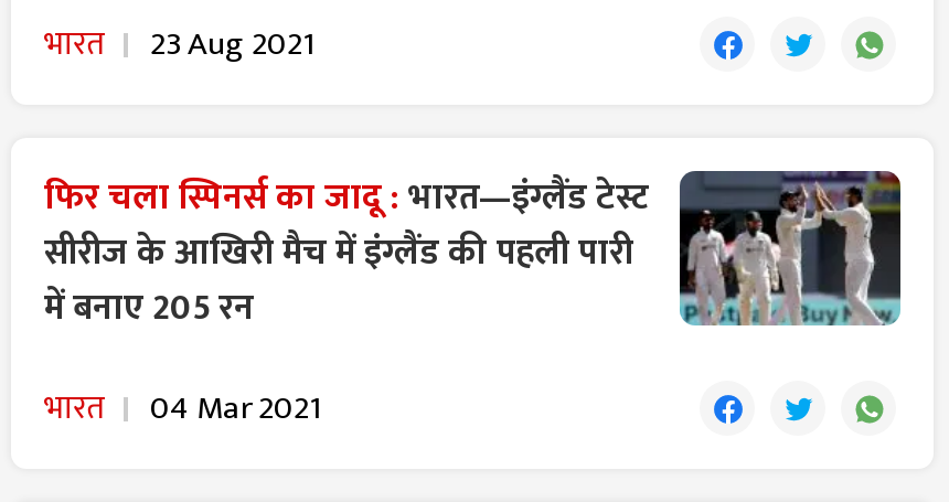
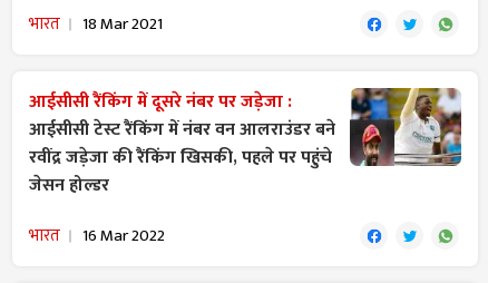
[44,17,313,72] भारत 23 Aug 2021 -> [29,10,163,38] भारत 18 Mar 2021
[44,169,903,339] [image] | फिर चला स्पिनर्स का जादू : भारत—इंग्लैंड टेस्ट | सीरीज के आखिरी मैच में इंग्लैंड की पहली पारी | में बनाए 205 रन -> [29,87,462,201] [image] | आईसीसी रैंकिंग में दूसरे नंबर पर जड़ेजा : | आईसीसी टेस्ट रैंकिंग में नंबर वन आलराउंडर बने | रवींद्र जड़ेजा की रैंकिंग खिसकी, पहले पर पहुंचे | जेसन होल्डर
[44,381,320,436] भारत 04 Mar 2021 -> [29,222,165,250] भारत 16 Mar 2022

